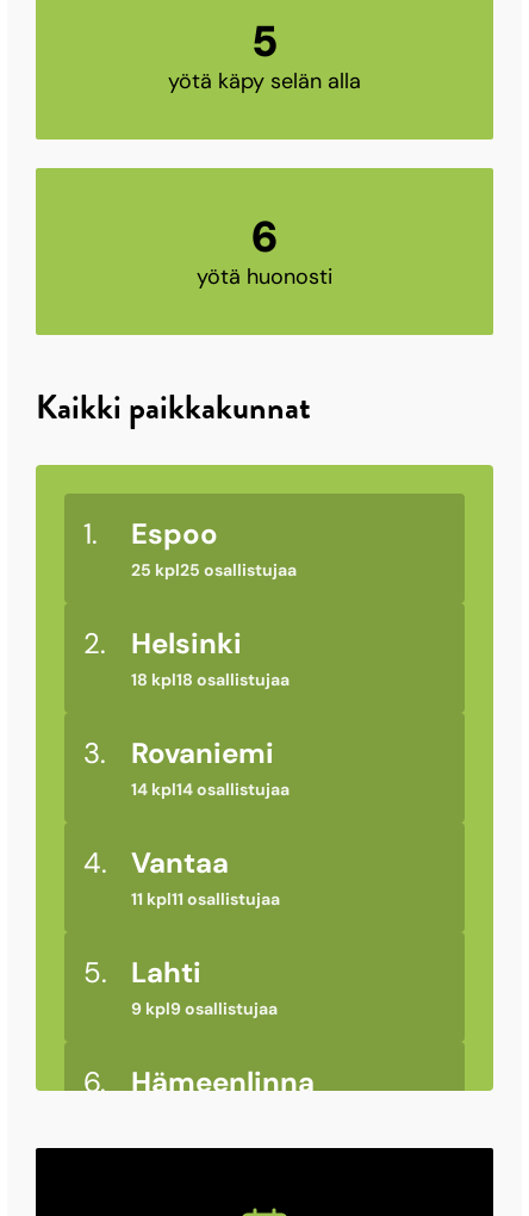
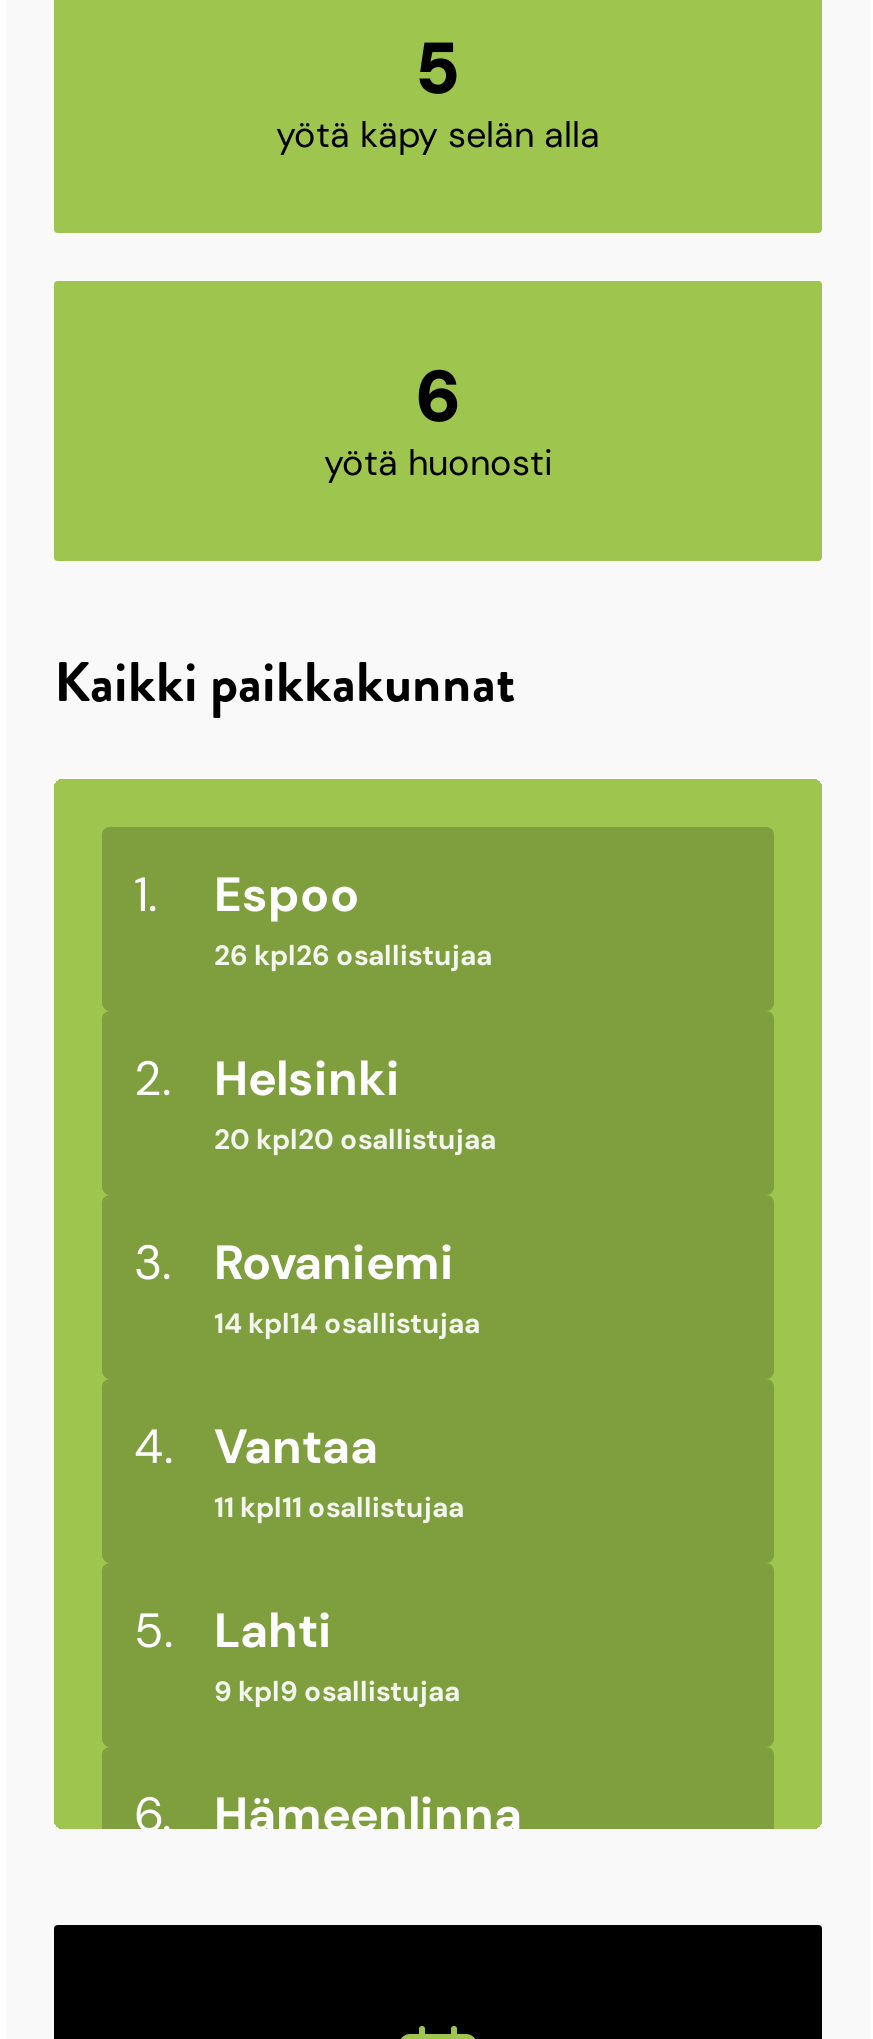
[131,560,297,581] 25 kpl25 osallistujaa -> [214,938,492,974] 26 kpl26 osallistujaa
[131,669,290,691] 18 kpl18 osallistujaa -> [214,1122,496,1158] 20 kpl20 osallistujaa

